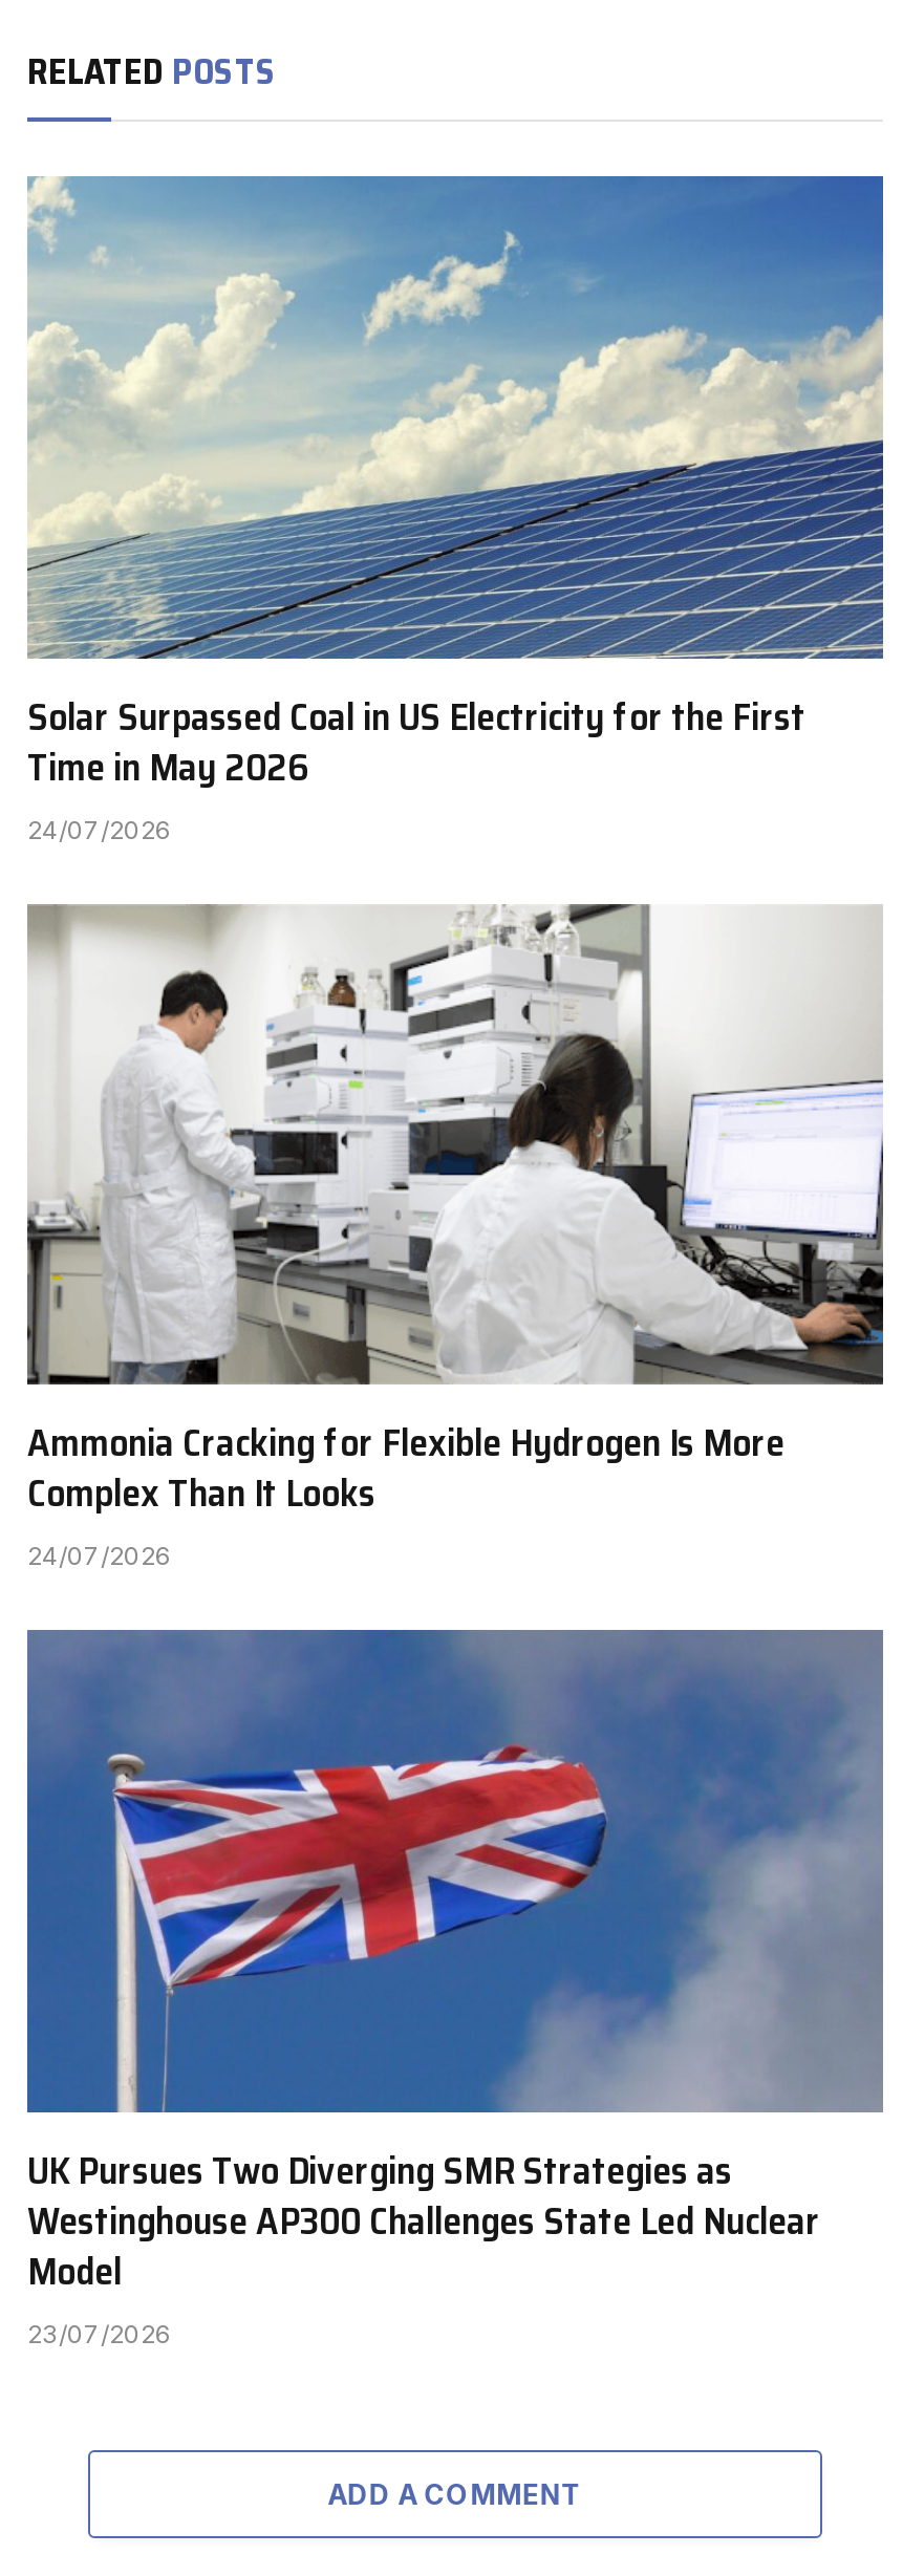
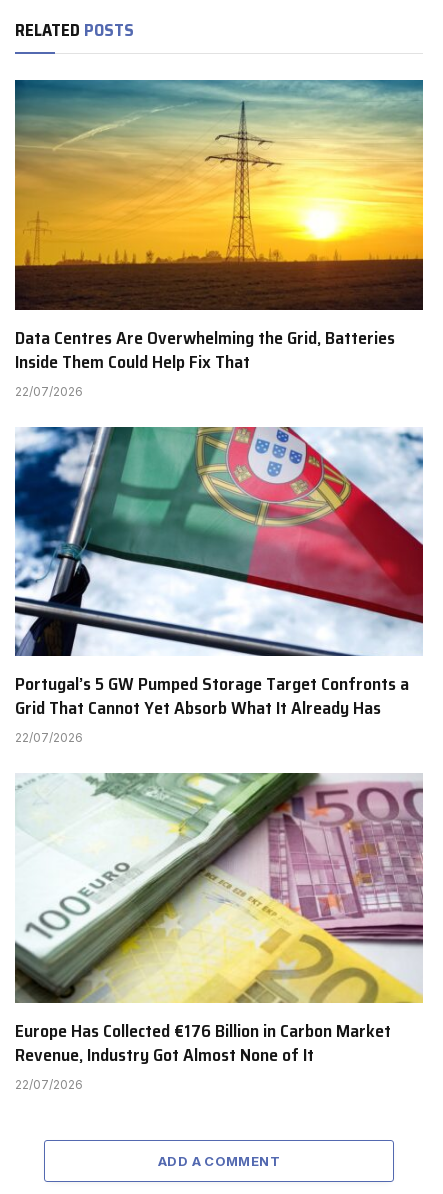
[25,176,885,844] [image] | Solar Surpassed Coal in US Electricity for the First | Time in May 2026 | 24/07/2026 -> [14,80,424,398] [image] | Data Centres Are Overwhelming the Grid, Batteries | Inside Them Could Help Fix That | 22/07/2026
[25,902,885,1571] [image] | Ammonia Cracking for Flexible Hydrogen Is More | Complex Than It Looks | 24/07/2026 -> [14,426,424,745] [image] | Portugal’s 5 GW Pumped Storage Target Confronts a | Grid That Cannot Yet Absorb What It Already Has | 22/07/2026
[25,1628,883,2348] [image] | UK Pursues Two Diverging SMR Strategies as | Westinghouse AP300 Challenges State Led Nuclear | Model | 23/07/2026 -> [14,772,424,1091] [image] | Europe Has Collected €176 Billion in Carbon Market | Revenue, Industry Got Almost None of It | 22/07/2026

